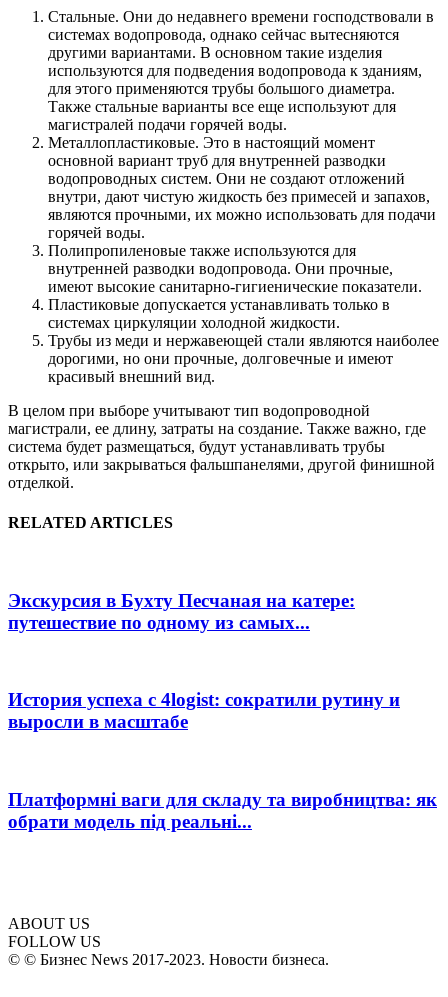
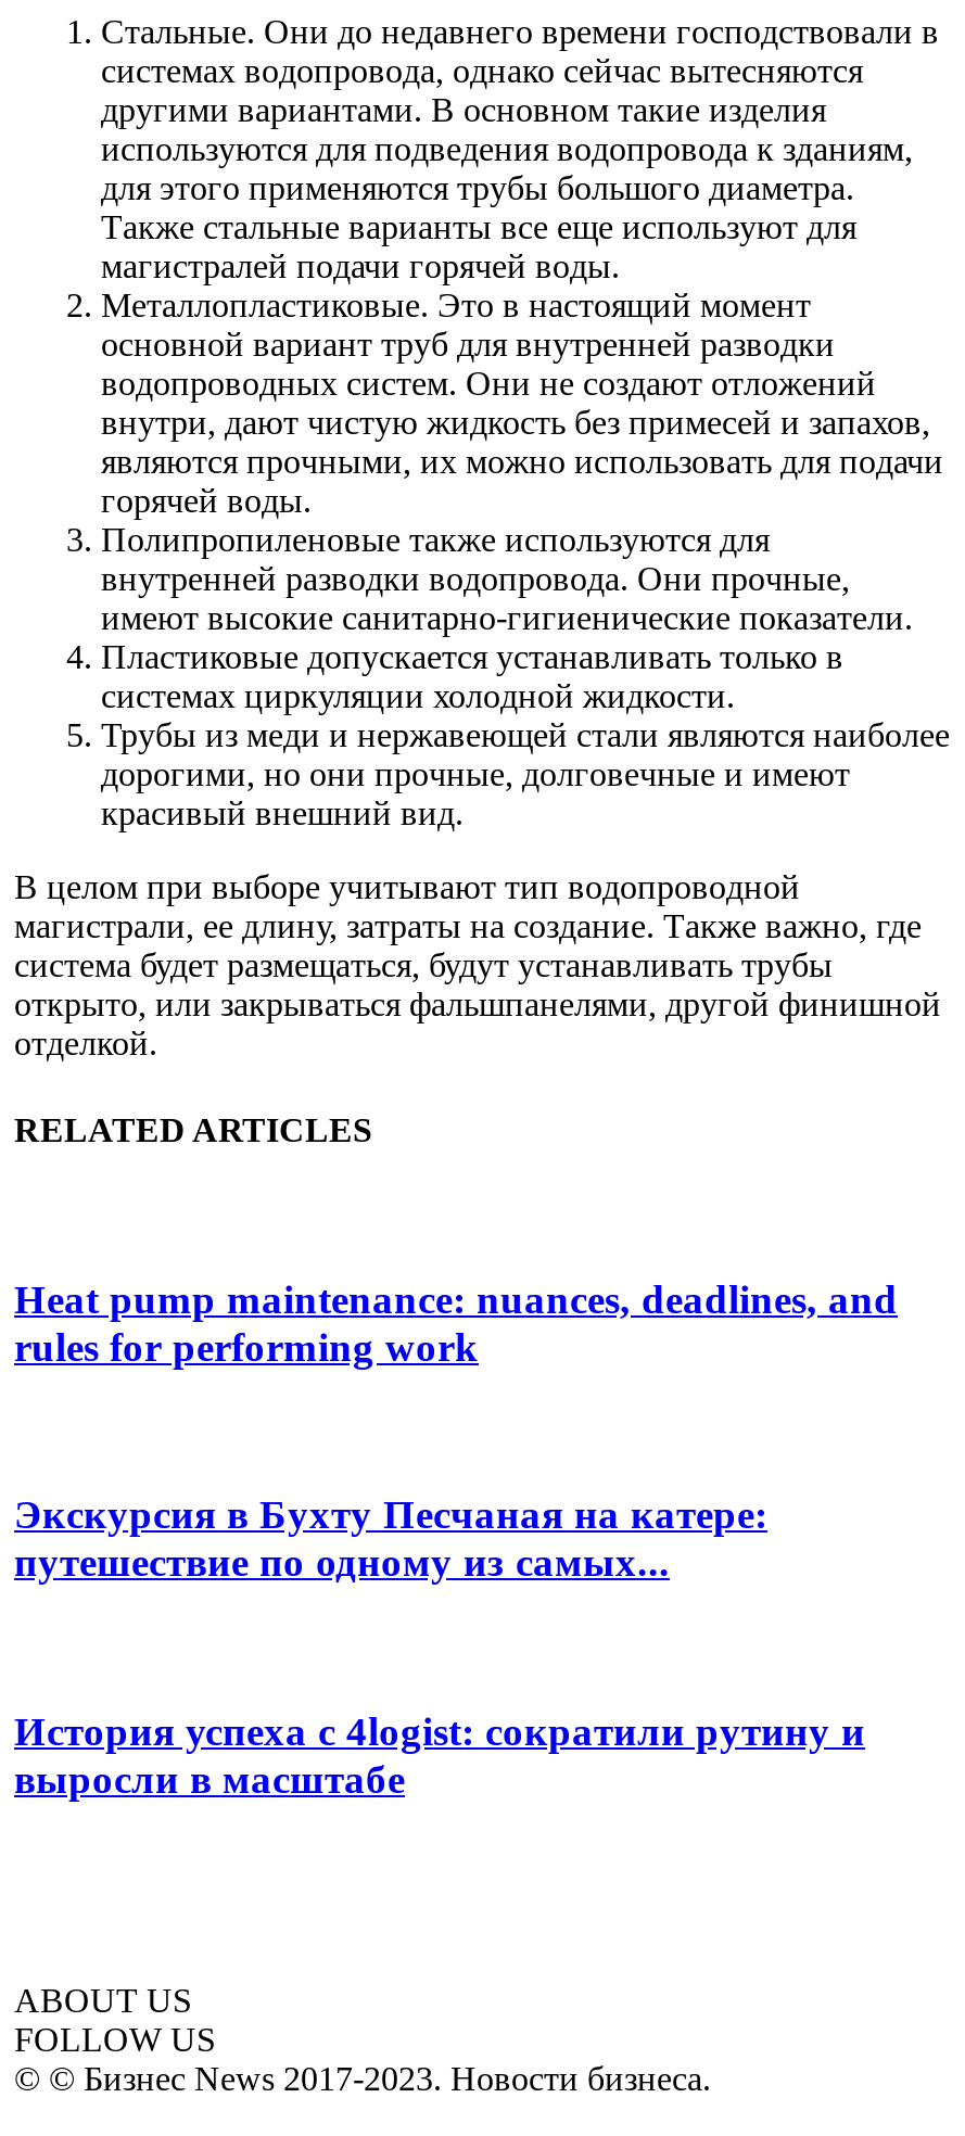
none -> [14,1276,898,1369] Heat pump maintenance: nuances, deadlines, and | rules for performing work
moved [8,590,400,732] -> [14,1492,865,1801]: Экскурсия в Бухту Песчаная на катере: | путешествие по одному из самых... | История успеха с 4logist: сократили рутину и | выросли в масштабе
[8,789,437,832] Платформні ваги для складу та виробництва: як | обрати модель під реальні... -> none

